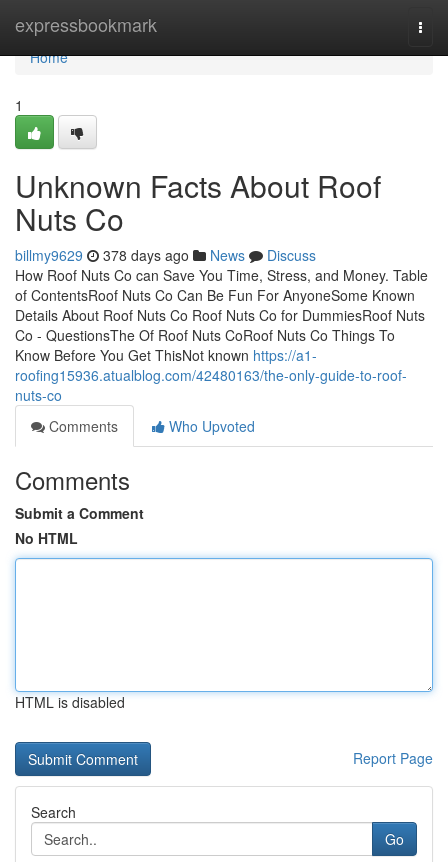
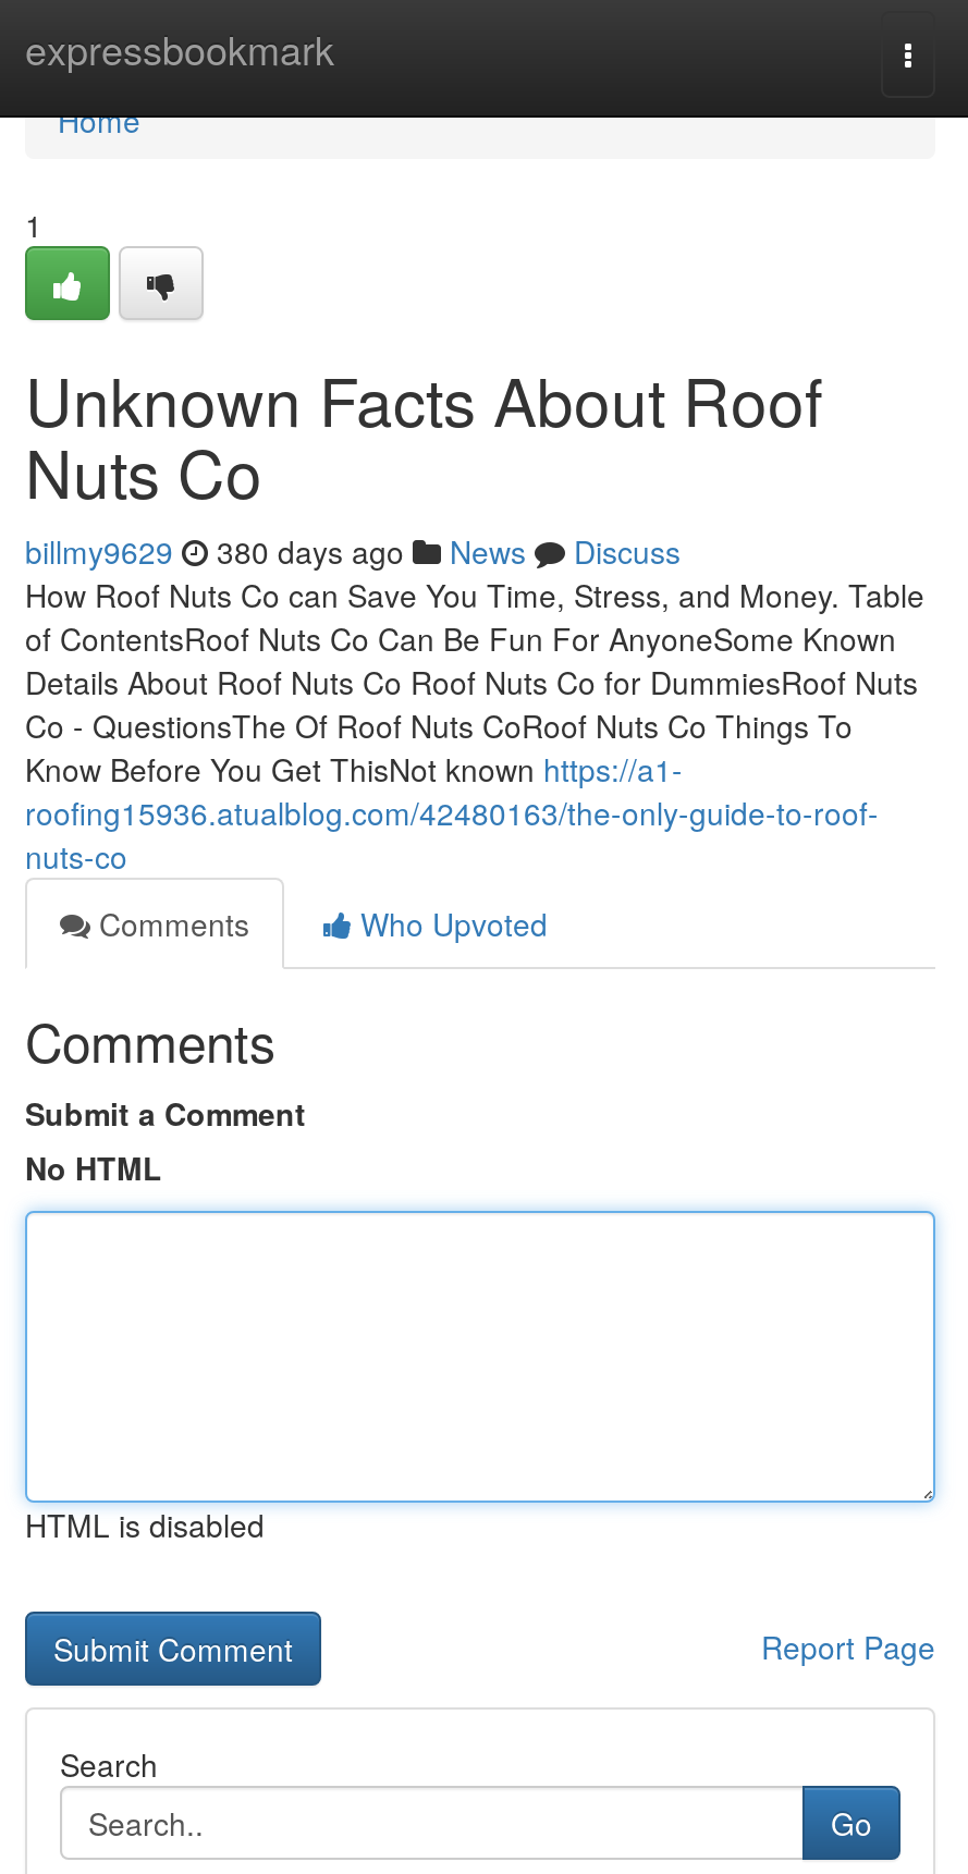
[15,245,316,265] billmy9629 378 days ago News Discuss -> [25,529,681,573] billmy9629 380 days ago News Discuss

